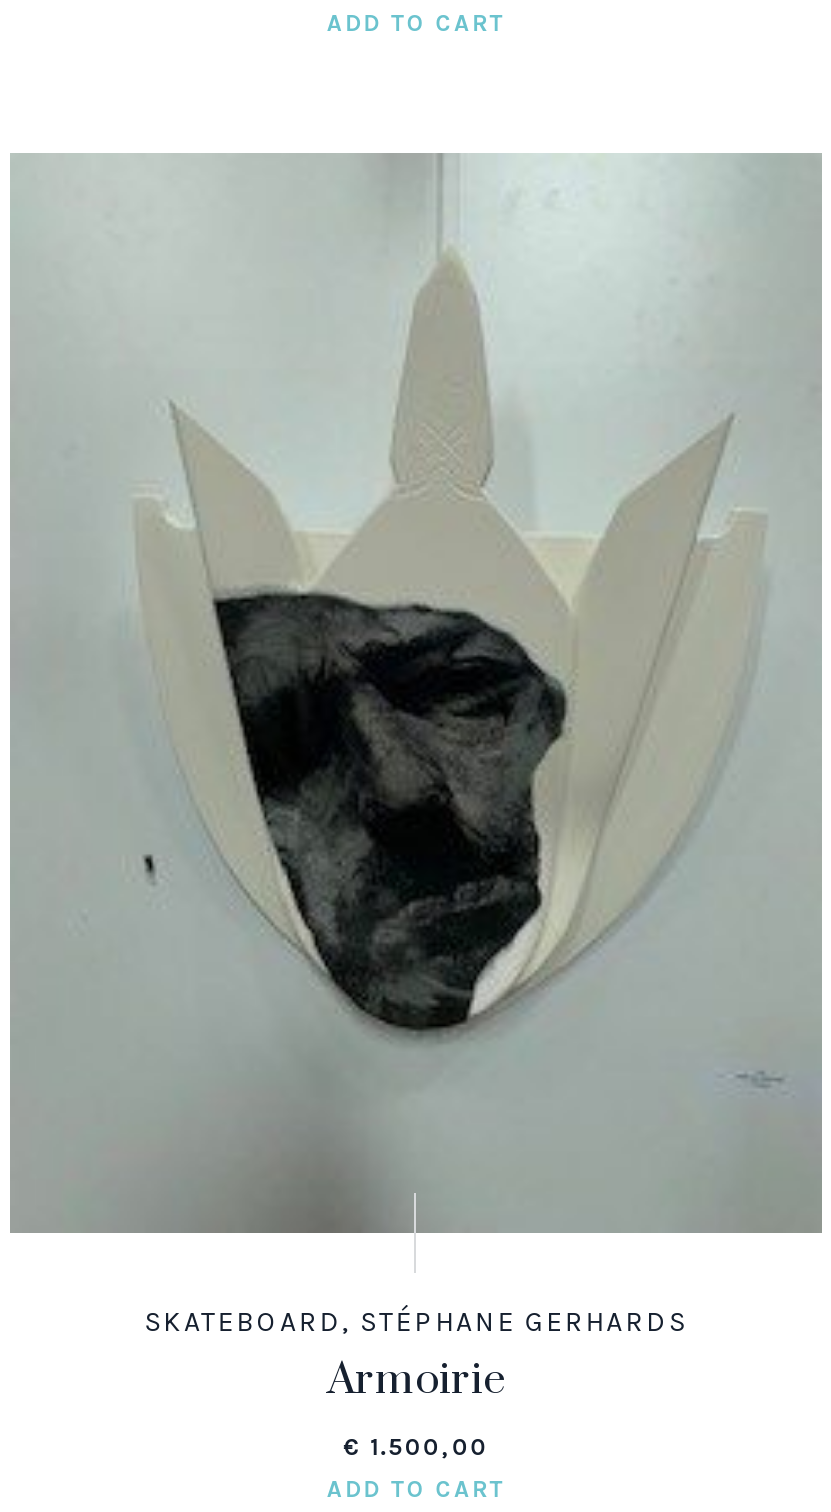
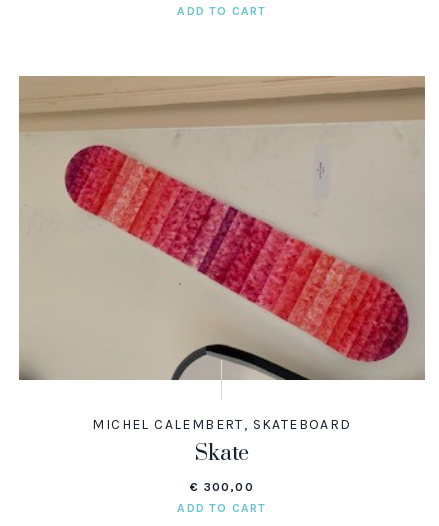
[10,154,822,1407] [image] | SKATEBOARD, STÉPHANE GERHARDS | Armoirie -> [19,76,425,467] [image] | MICHEL CALEMBERT, SKATEBOARD | Skate
[343,1433,489,1461] € 1.500,00 -> [190,480,254,494] € 300,00

